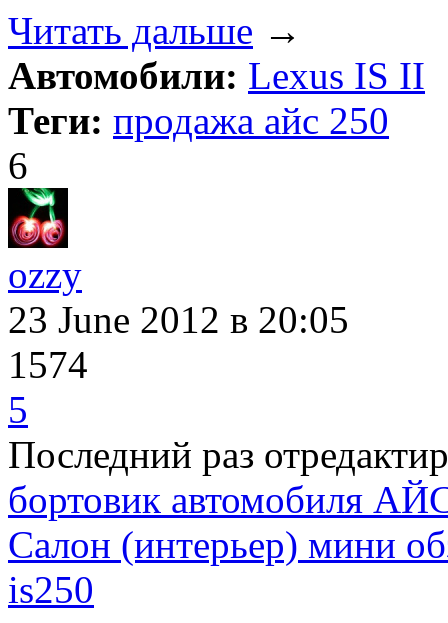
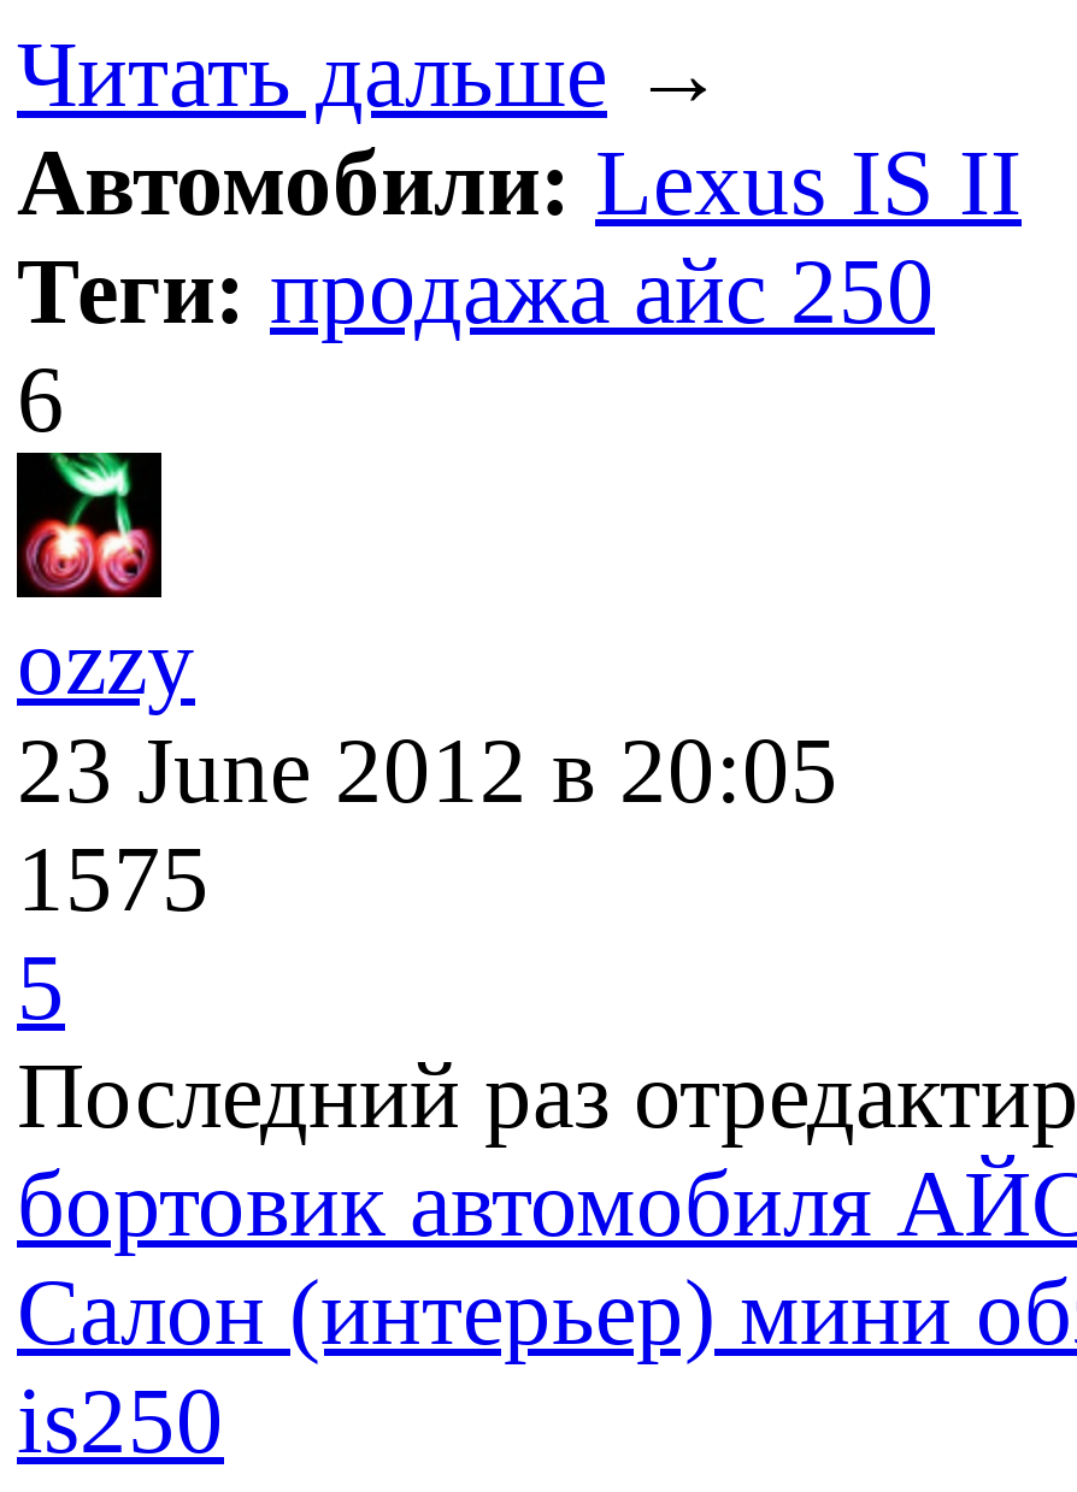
[8,343,88,386] 1574 -> [17,826,210,930] 1575

